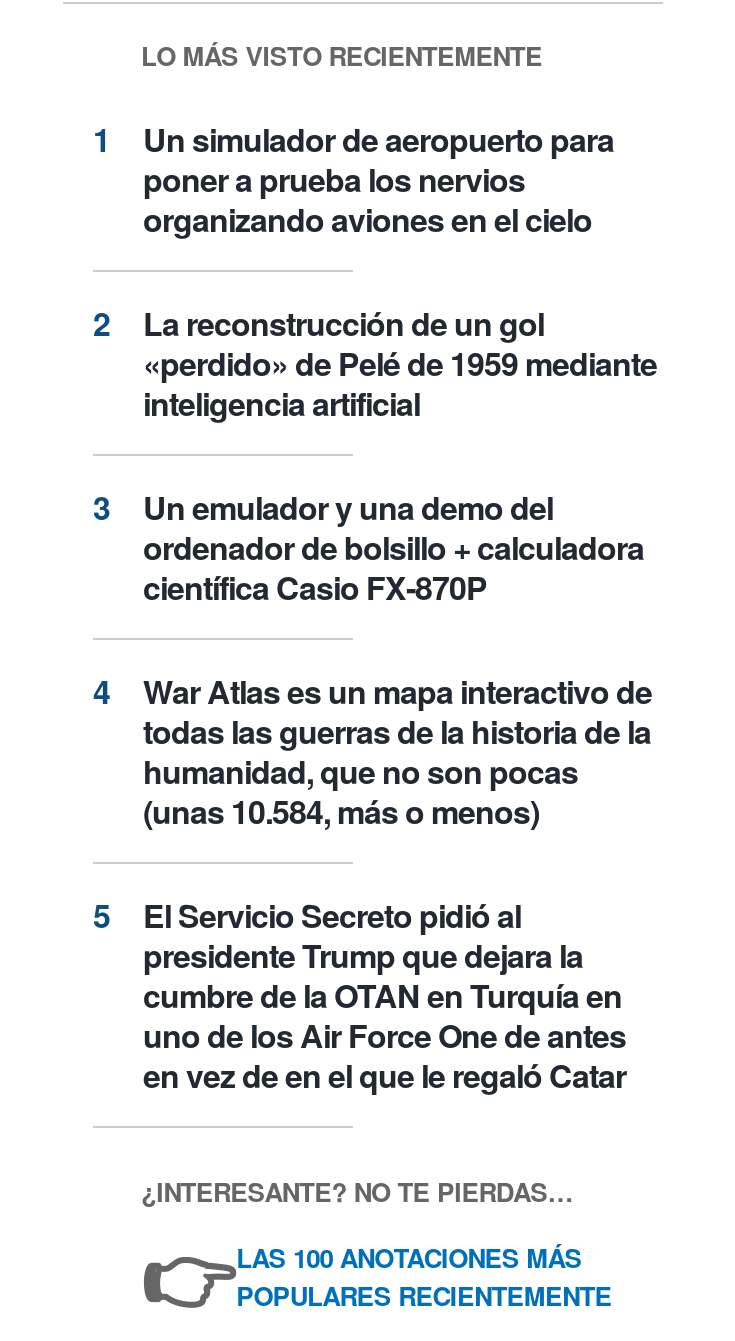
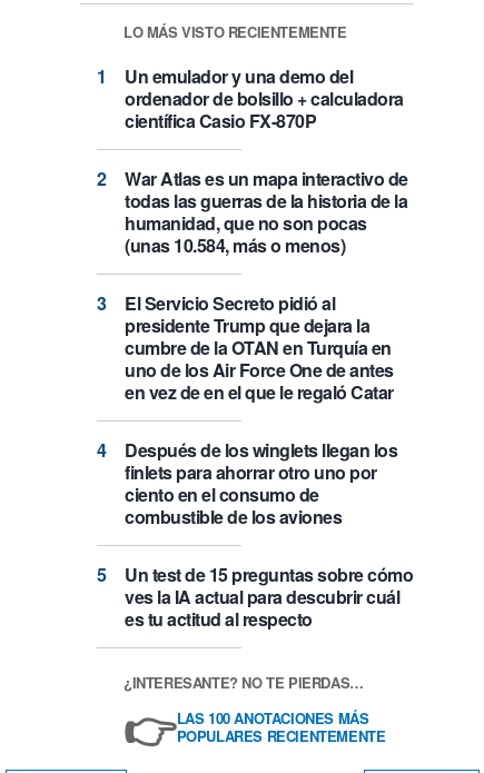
[143,115,657,425] Un simulador de aeropuerto para | poner a prueba los nervios | organizando aviones en el cielo | La reconstrucción de un gol | «perdido» de Pelé de 1959 mediante | inteligencia artificial -> none
moved [143,483,652,1097] -> [125,64,408,405]: Un emulador y una demo del | ordenador de bolsillo + calculadora | científica Casio FX-870P | ... | uno de los Air Force One de antes | en vez de en el que le regaló Catar
none -> [125,437,413,632] Después de los winglets llegan los | finlets para ahorrar otro uno por | ciento en el consumo de | combustible de los aviones | Un test de 15 preguntas sobre cómo | ves la IA actual para descubrir cuál | es tu actitud al respecto

